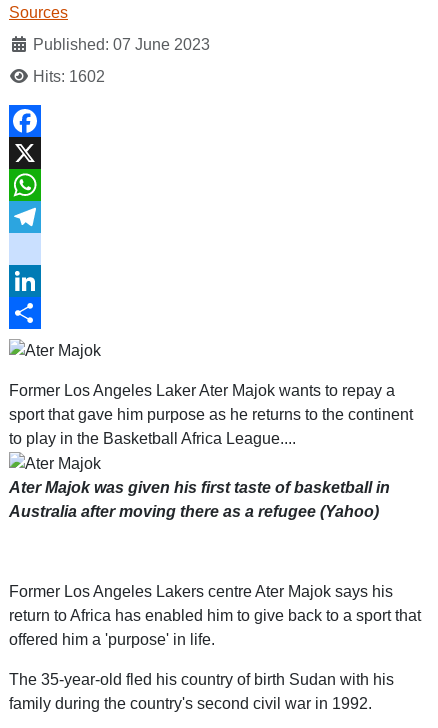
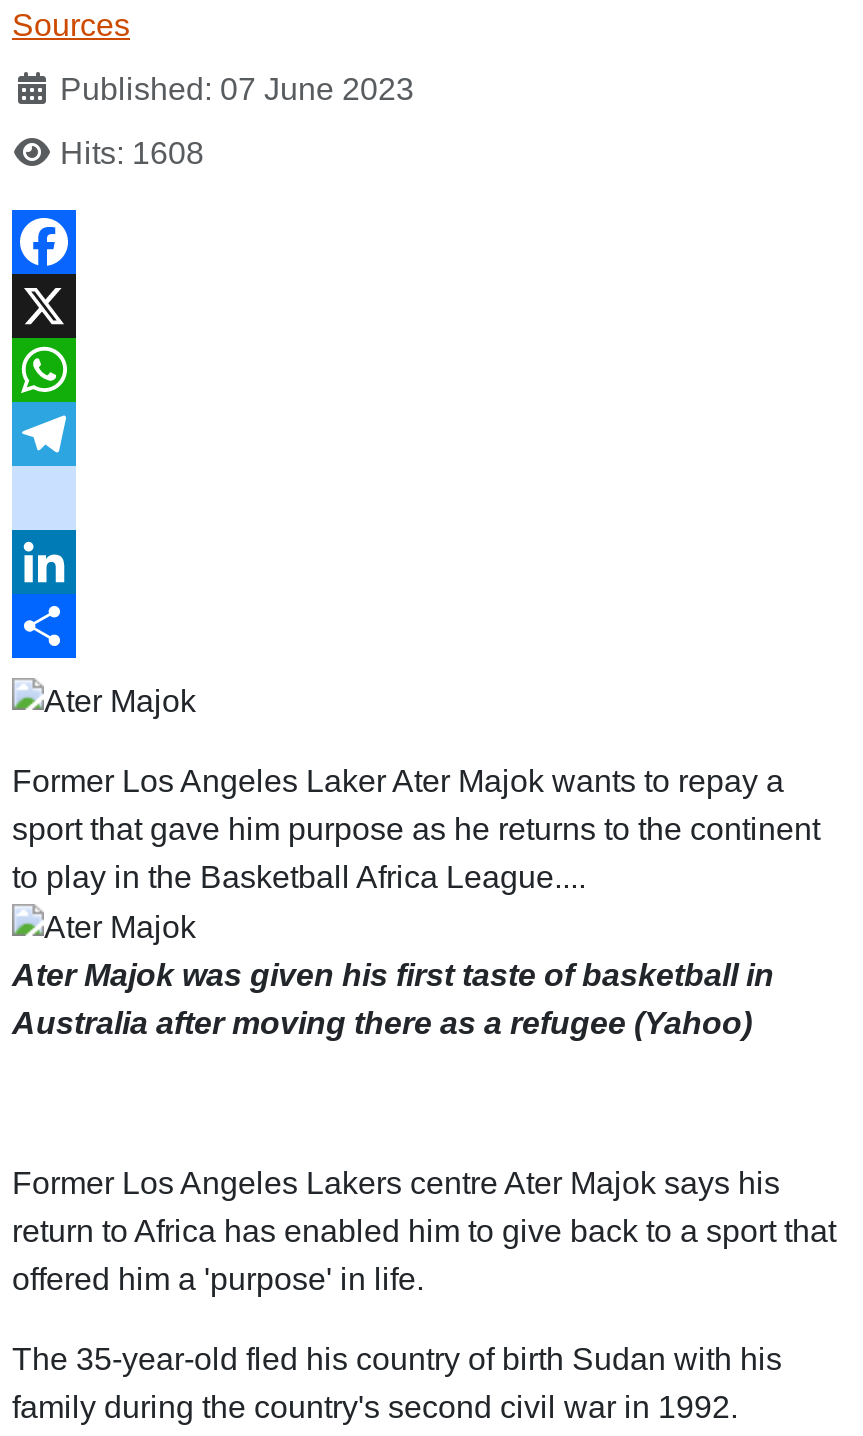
[33,68,105,85] Hits: 1602 -> [60,135,204,169] Hits: 1608

